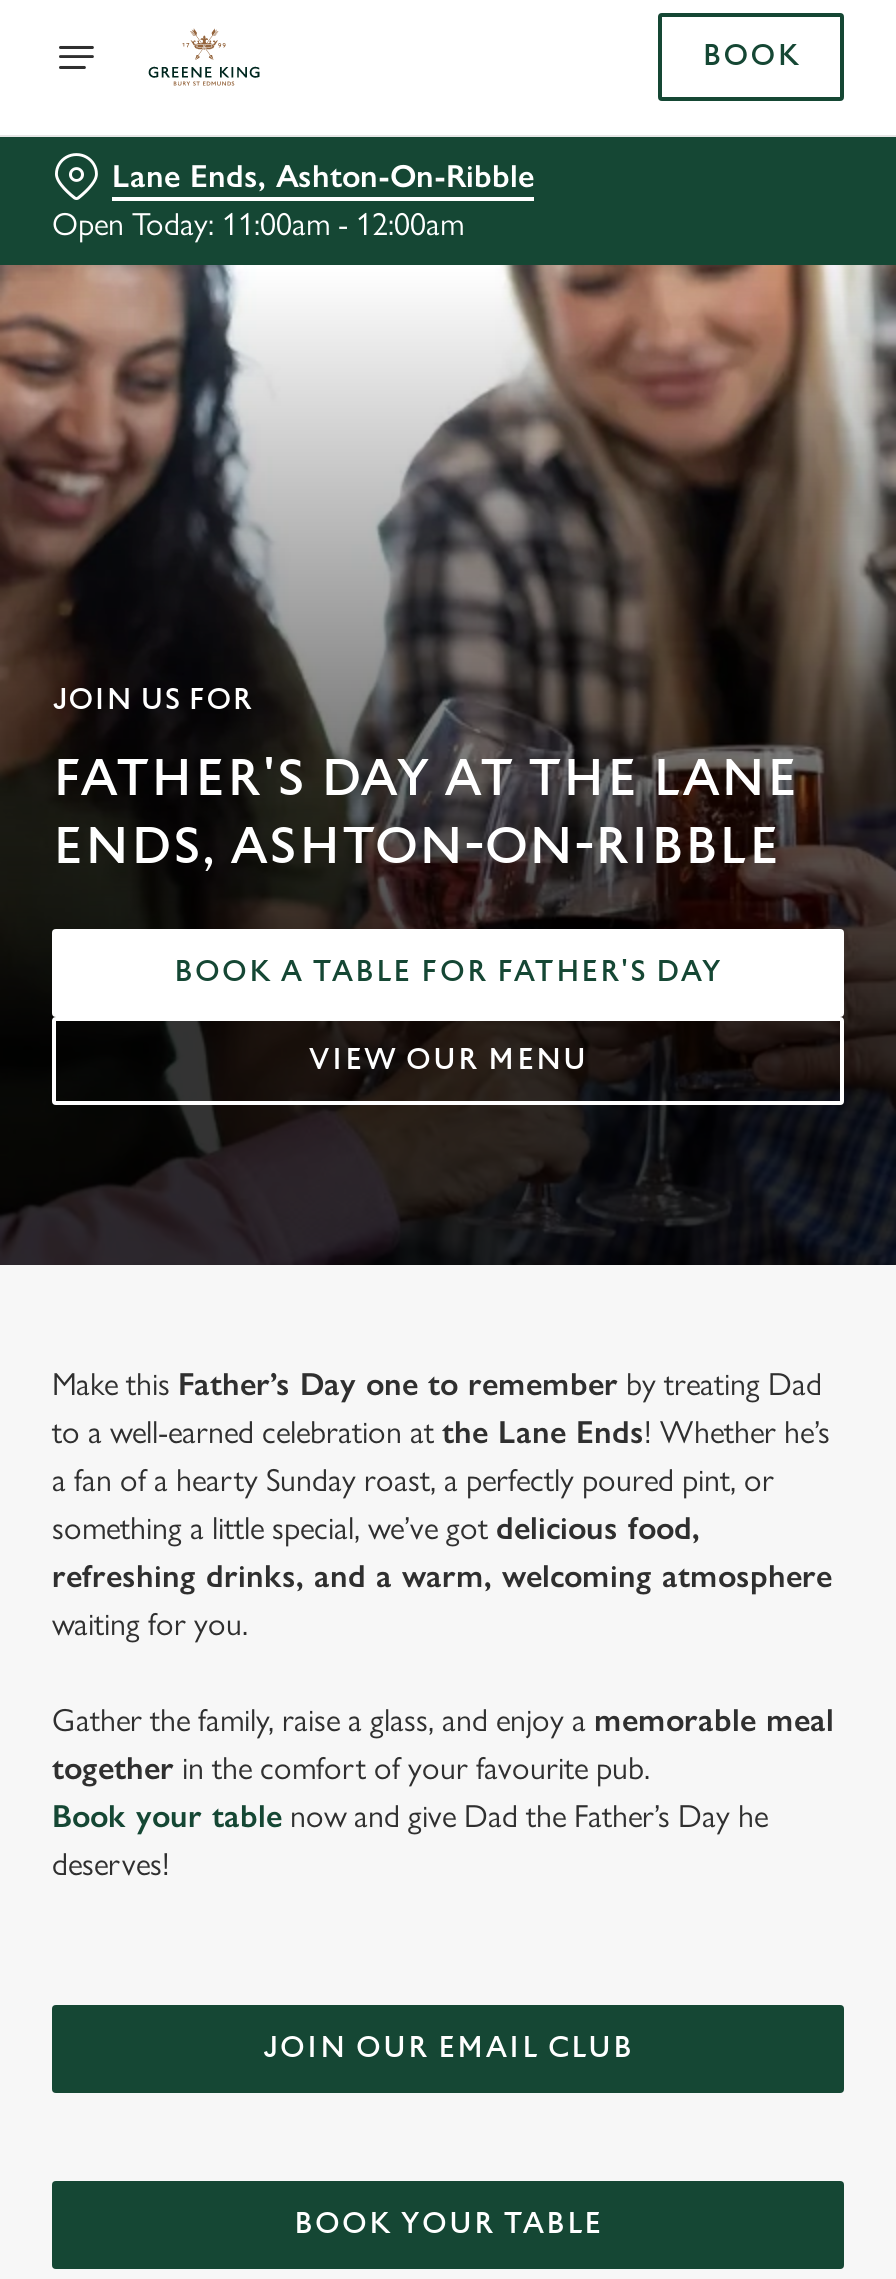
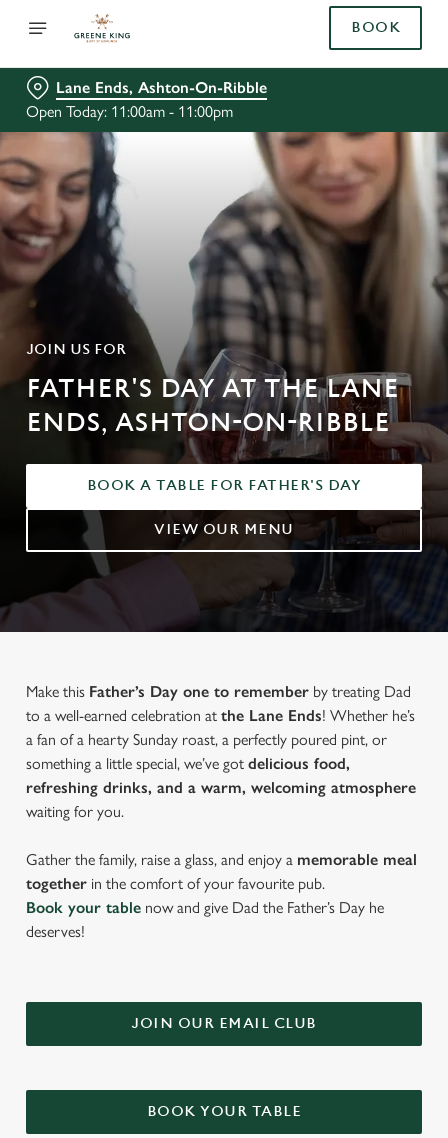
[52,205,464,243] Open Today: 11:00am - 12:00am -> [26,102,233,121] Open Today: 11:00am - 11:00pm

